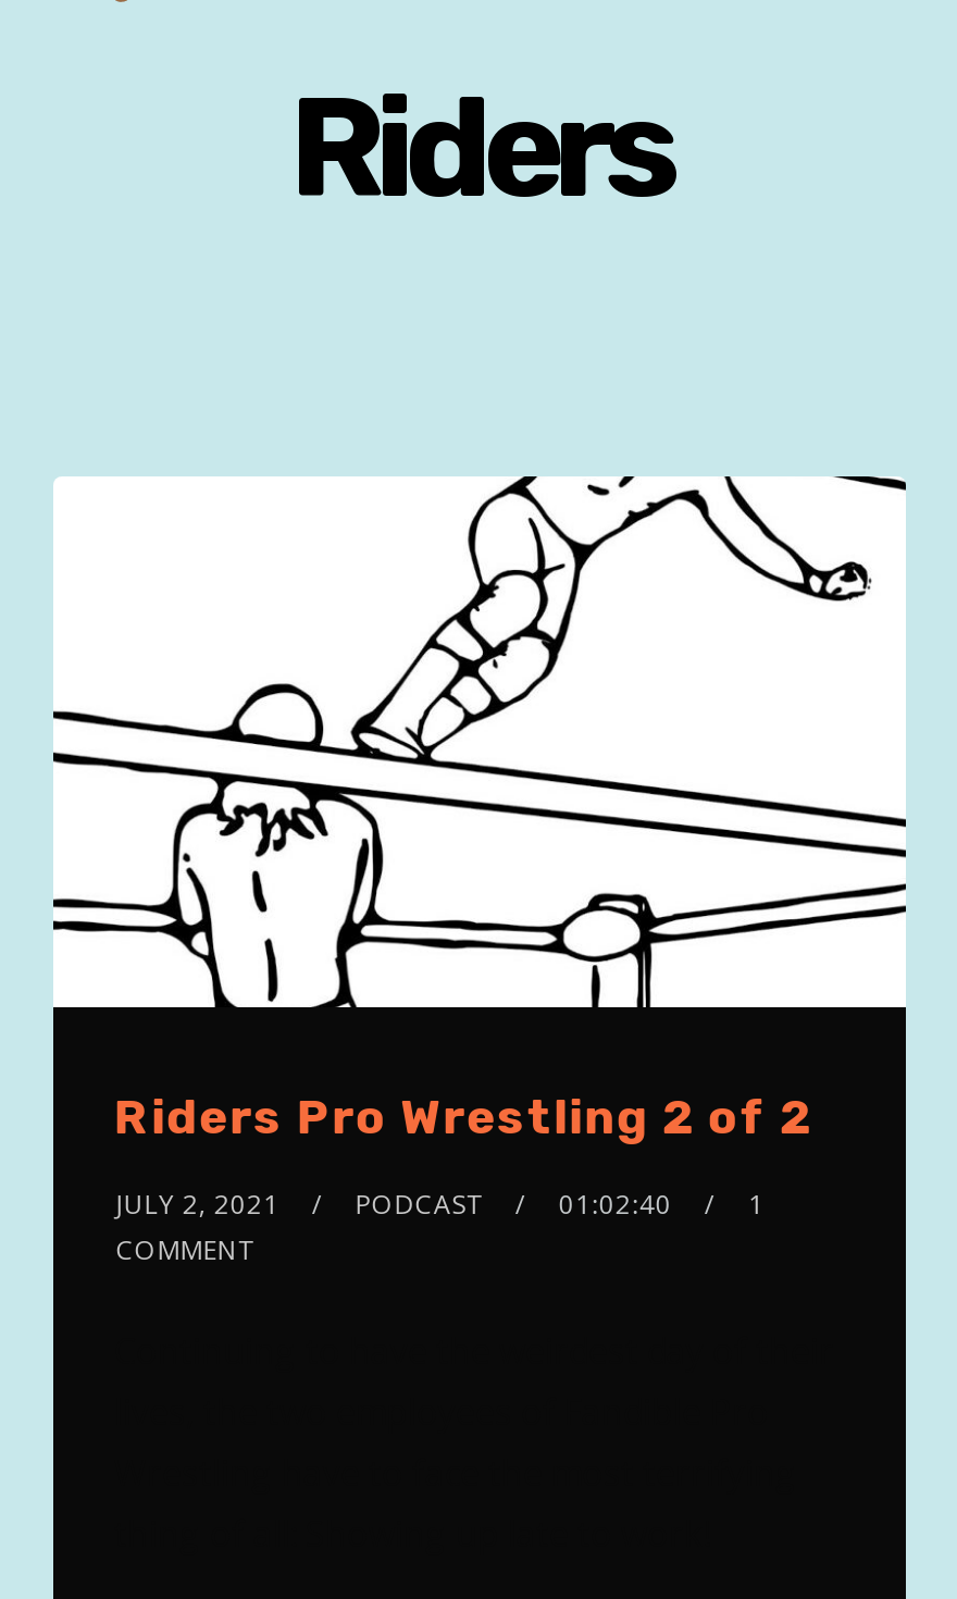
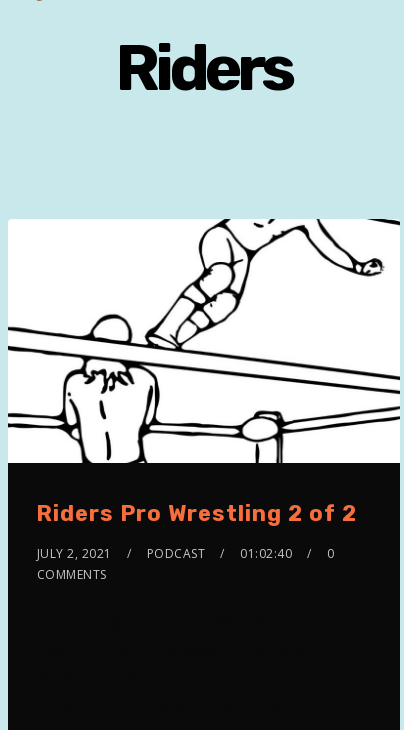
[116,1187,764,1269] 1 | COMMENT -> [37,545,335,583] 0 | COMMENTS

